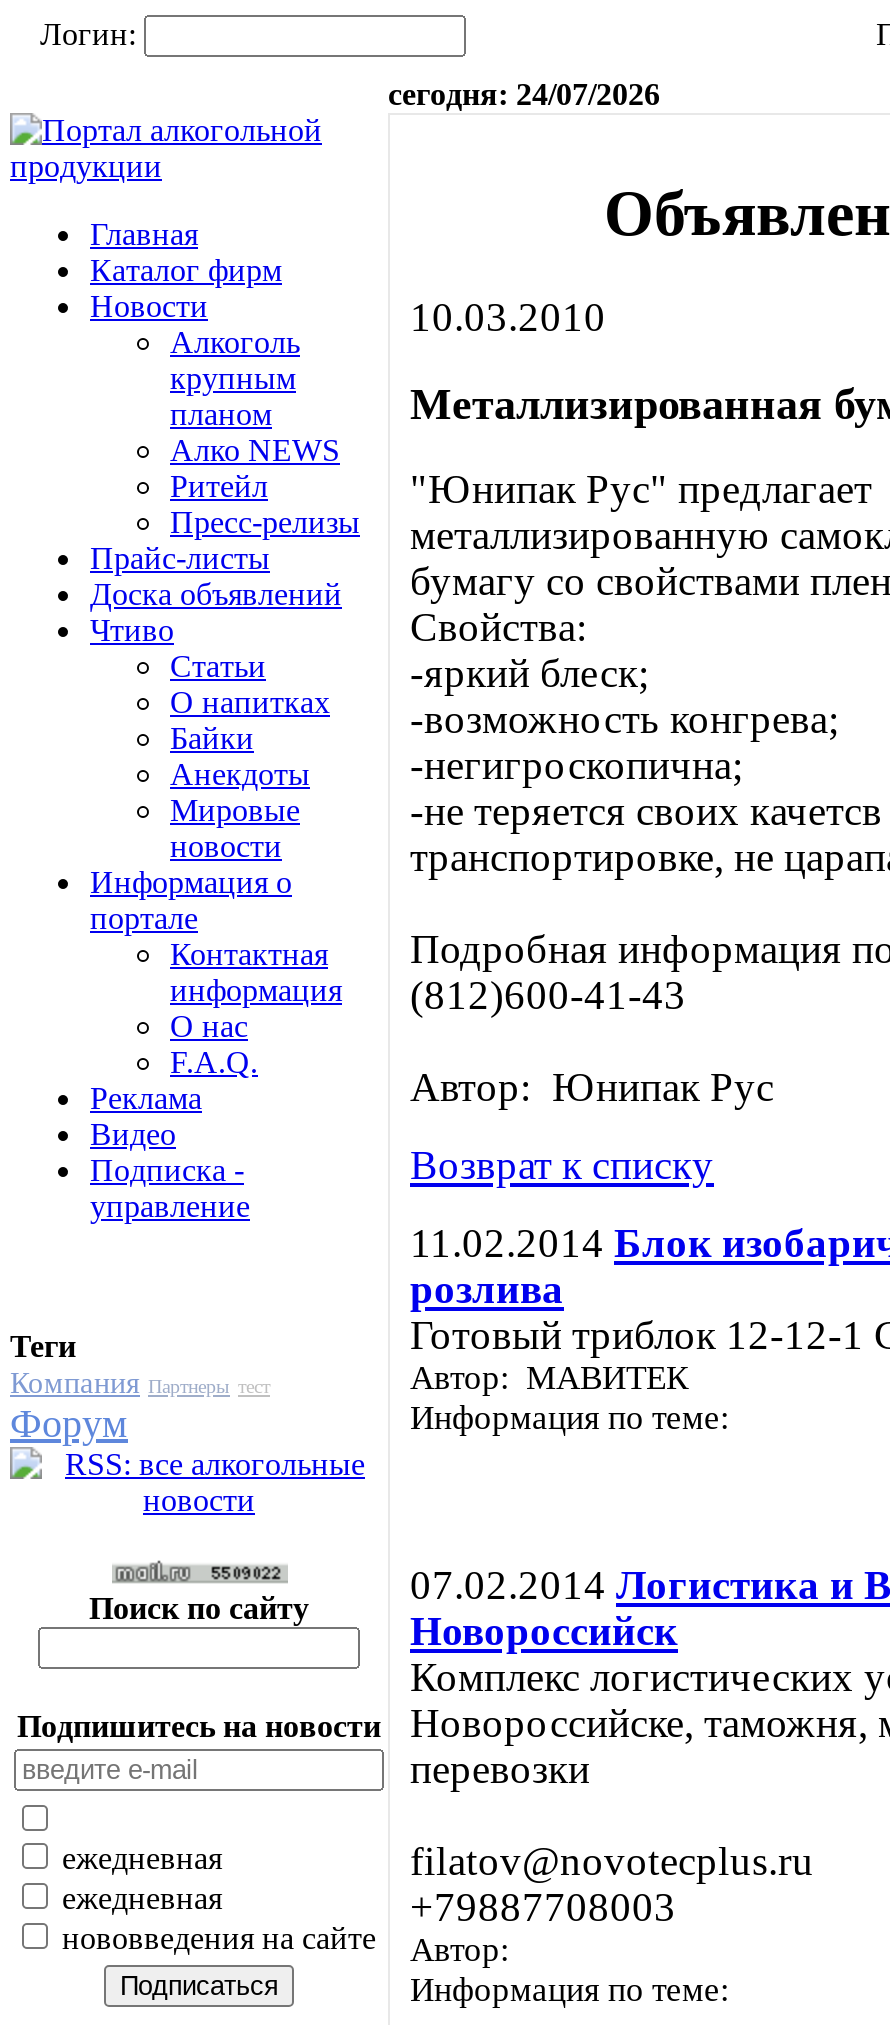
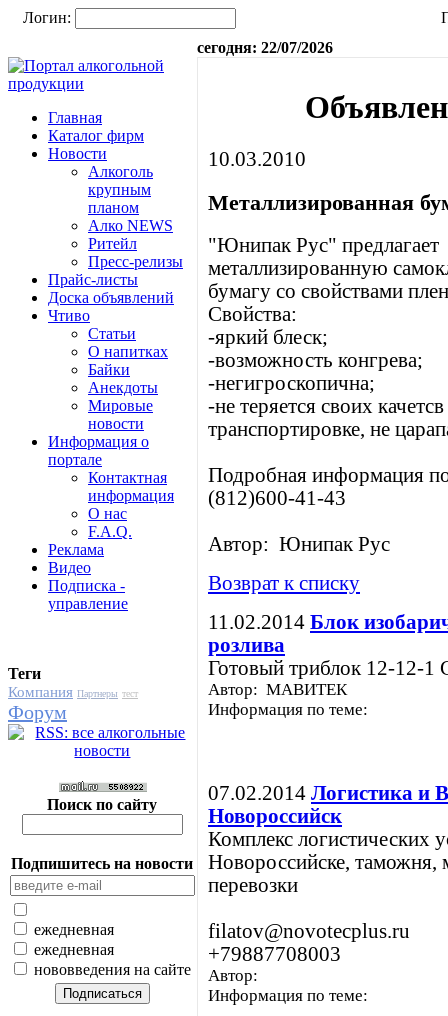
[388,77,660,111] сегодня: 24/07/2026 -> [197,39,333,56] сегодня: 22/07/2026

